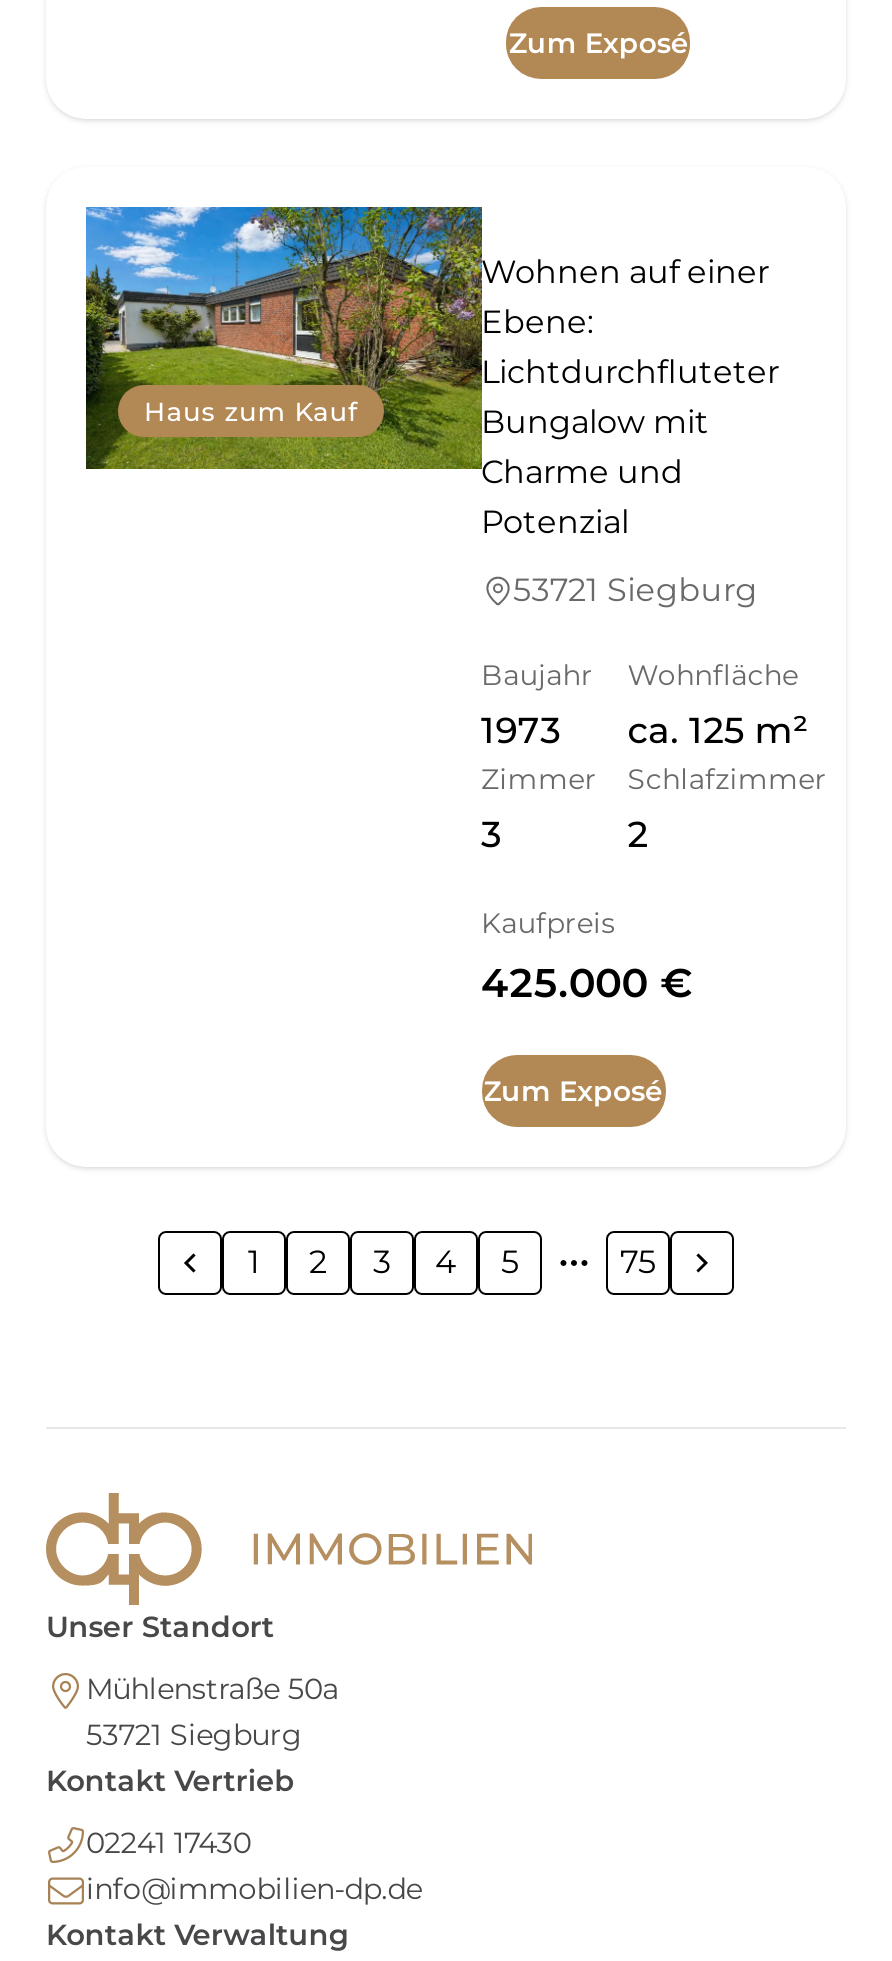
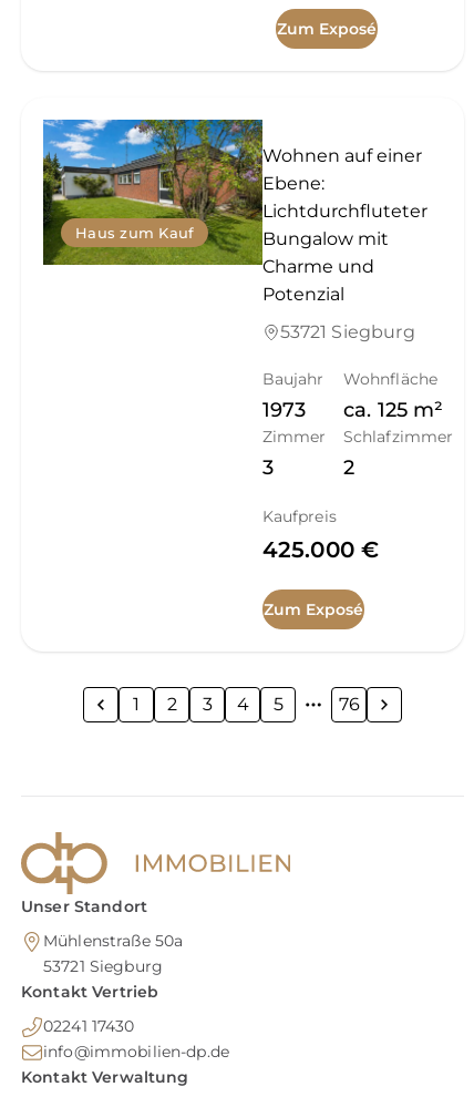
[620,1243,656,1281] 75 -> [338,693,359,714] 76

